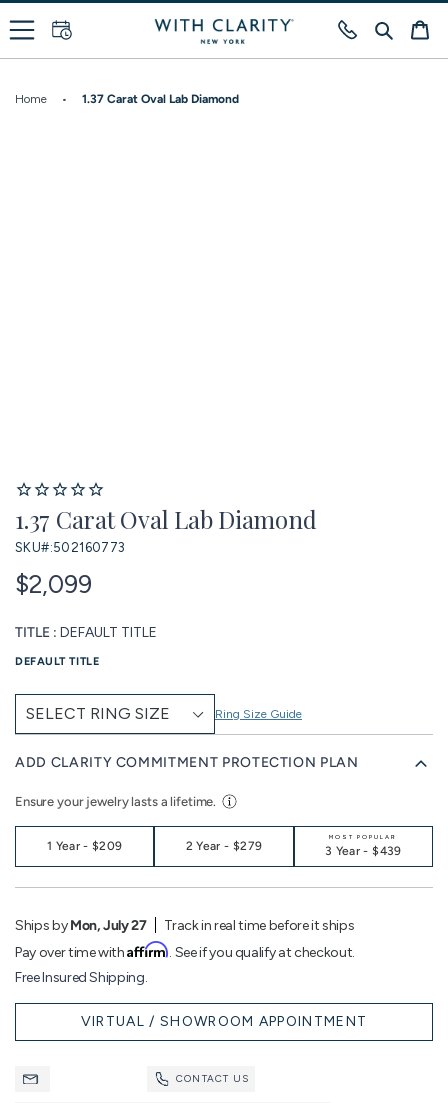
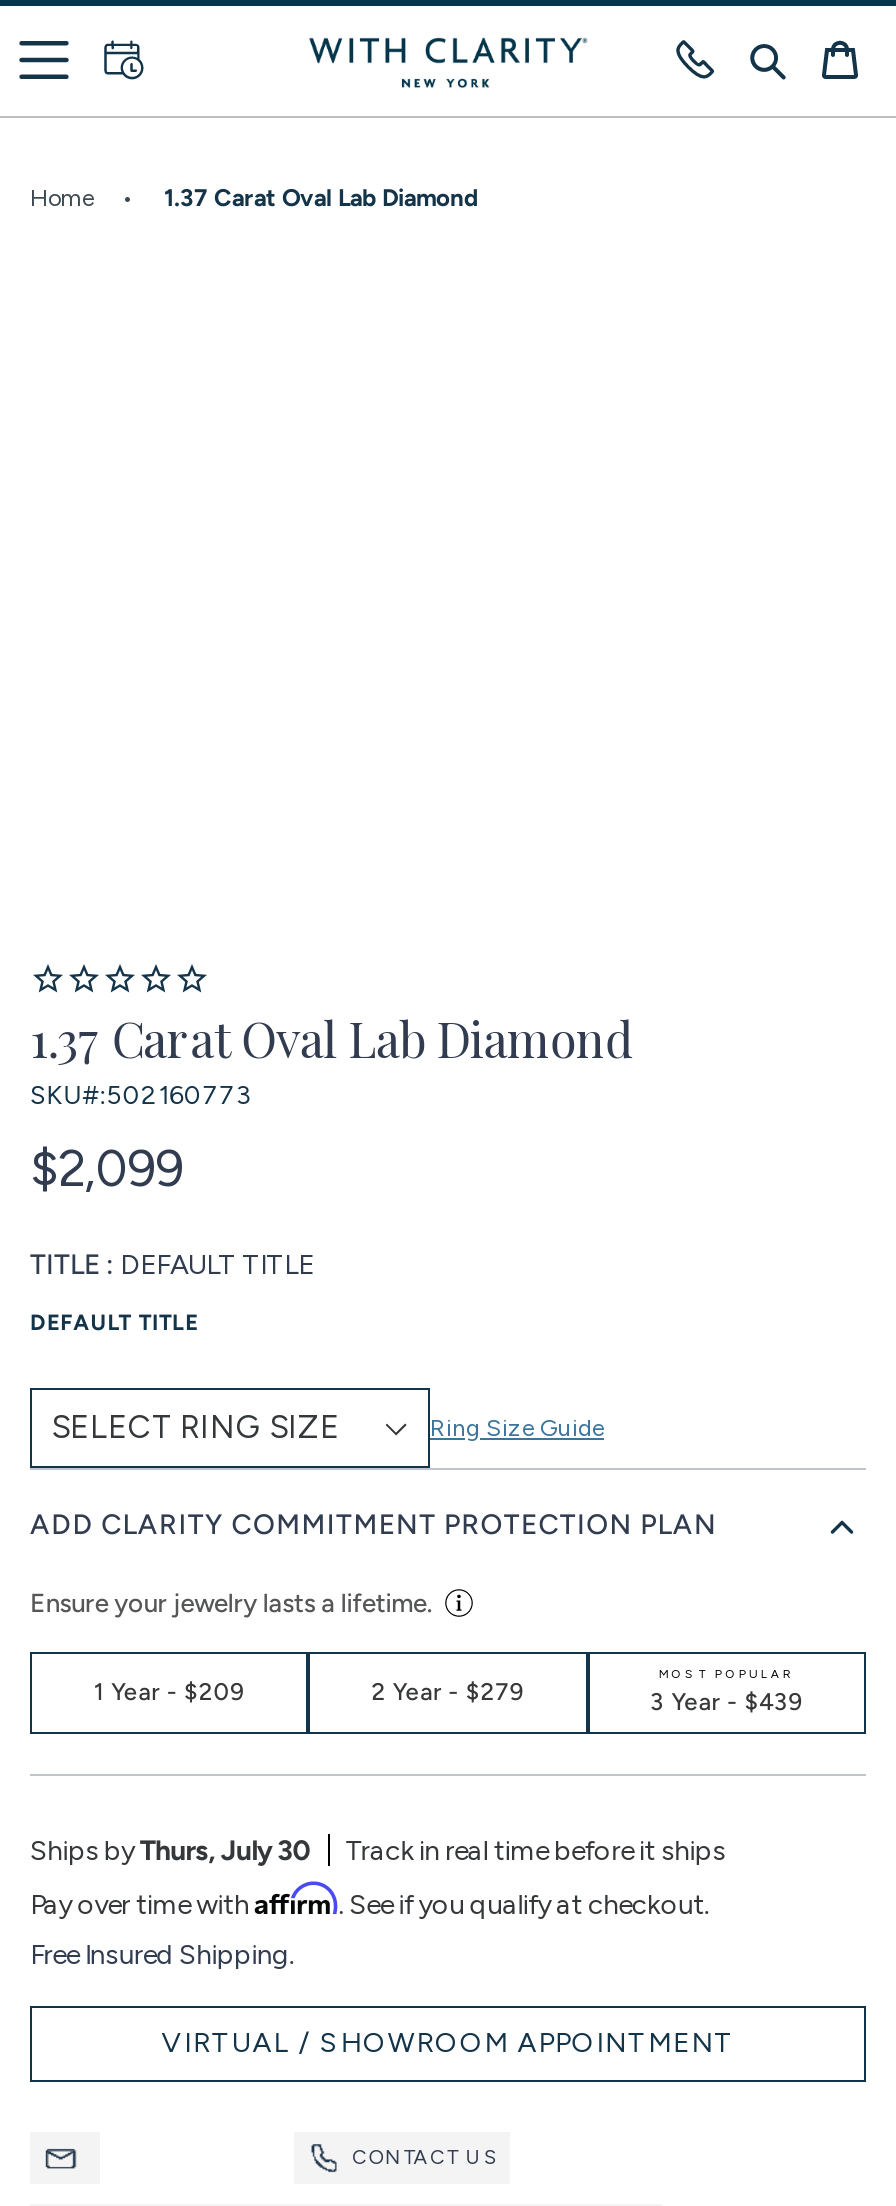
[15,917,147,934] Ships byMon, July 27 -> [30,1834,310,1868] Ships byThurs, July 30

